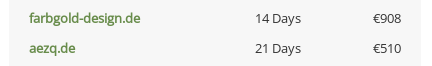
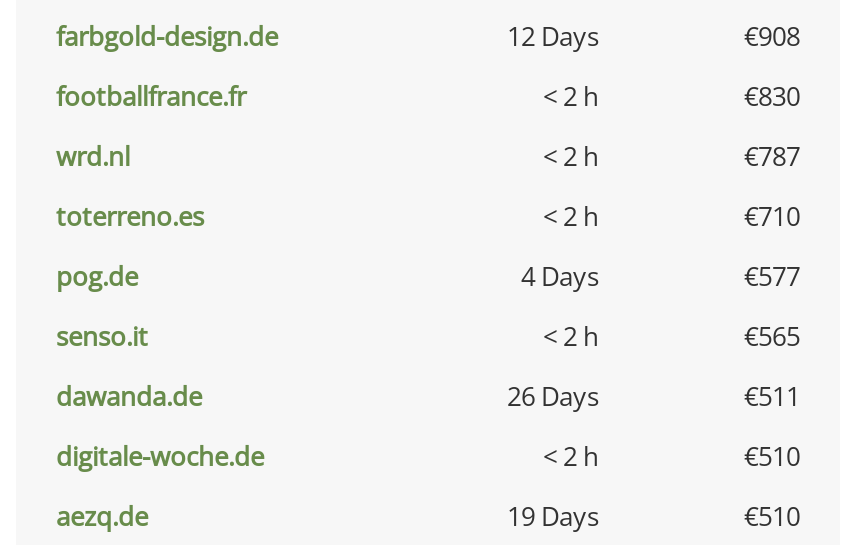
[254,9,300,27] 14 Days -> [507,18,599,54] 12 Days
none -> [56,78,800,474] footballfrance.fr | < 2 h | €830 | wrd.nl | < 2 h | €787 | toterreno.es | < 2 h | €710 | pog.de | 4 Days | €577 | senso.it | < 2 h | €565 | dawanda.de | 26 Days | €511 | digitale-woche.de | < 2 h | €510
[254,39,300,57] 21 Days -> [507,498,599,534] 19 Days

